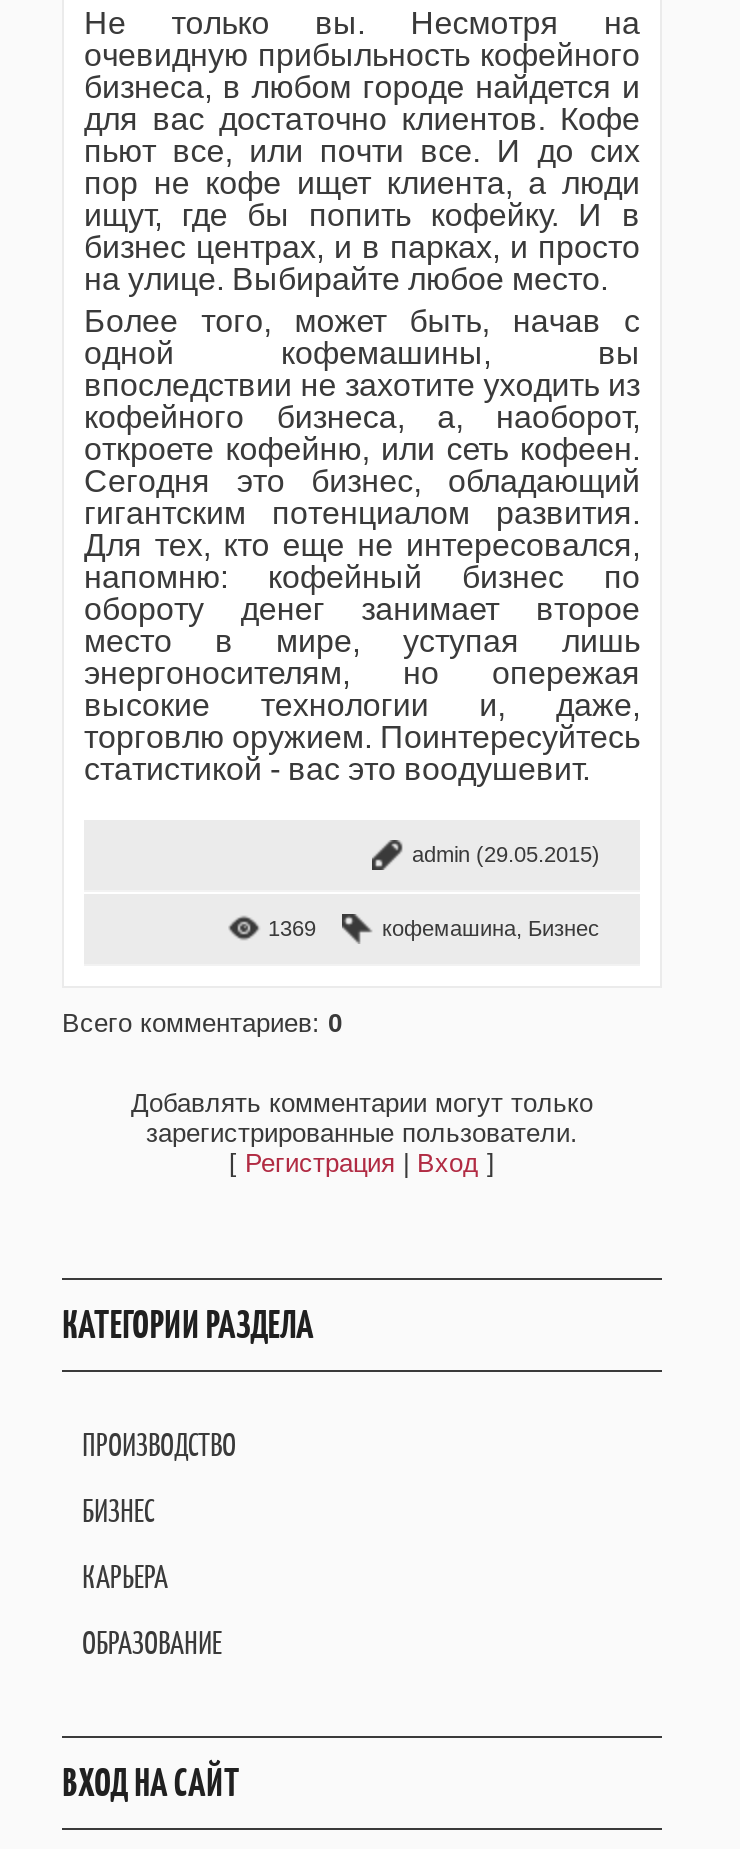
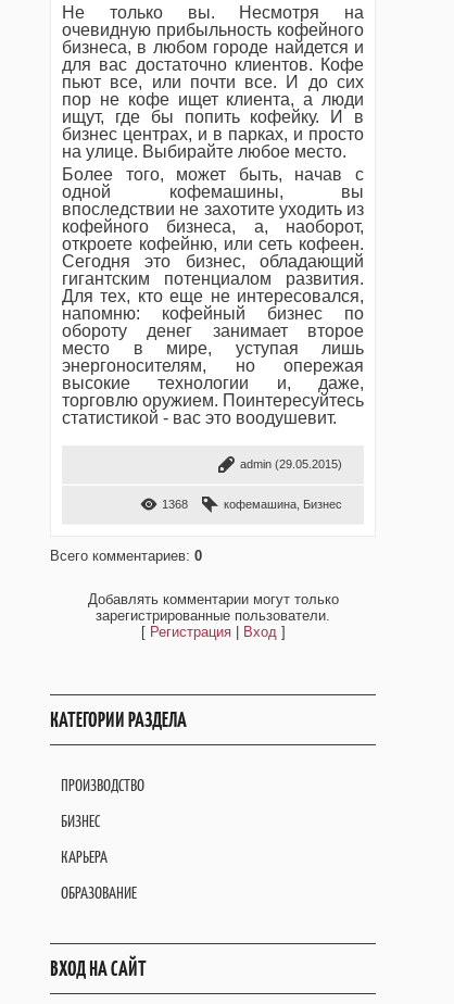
[268,916,316,940] 1369 -> [162,498,188,511] 1368

